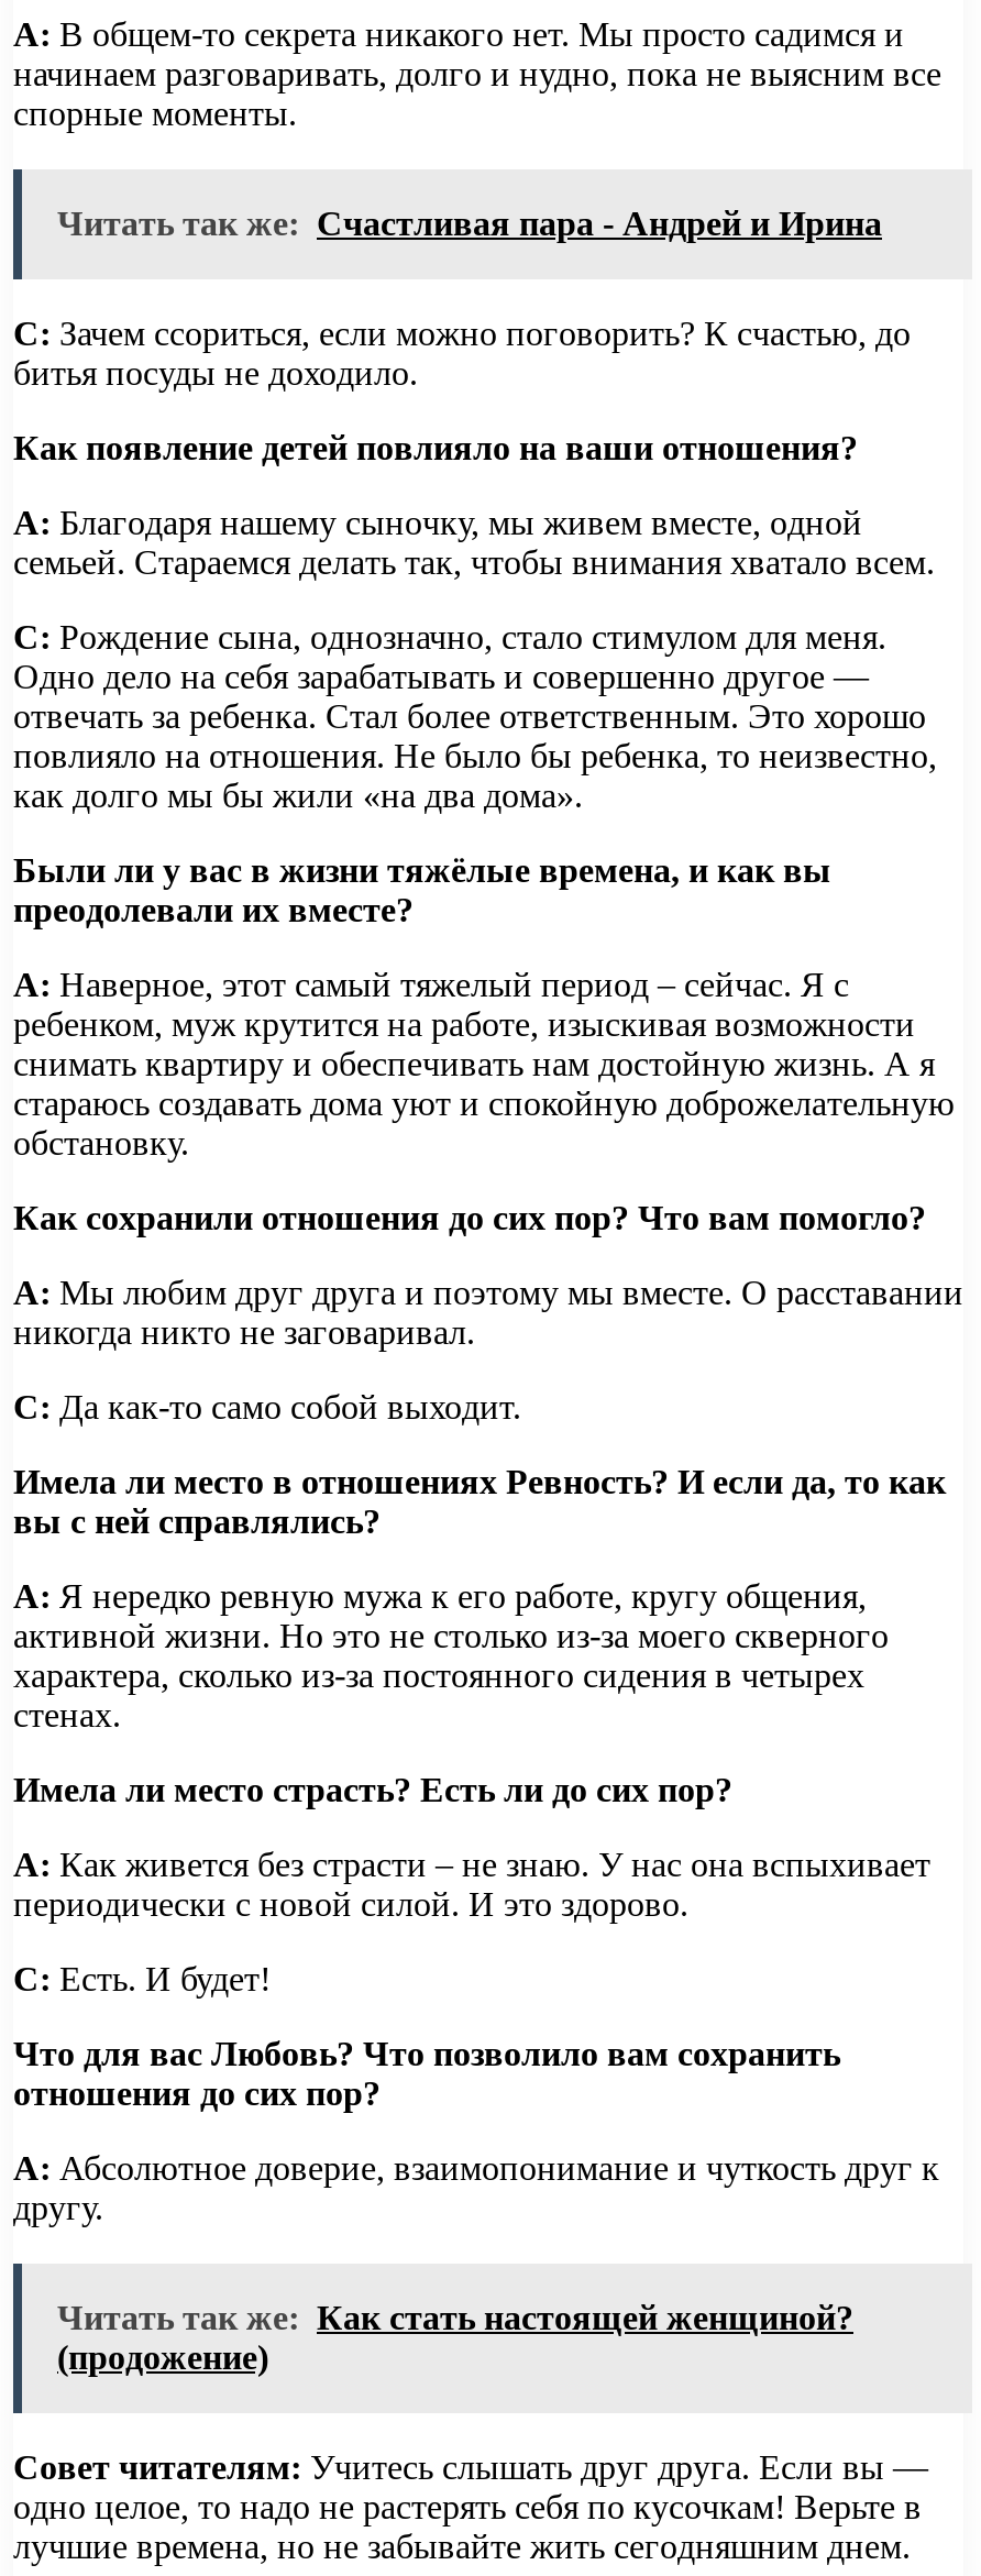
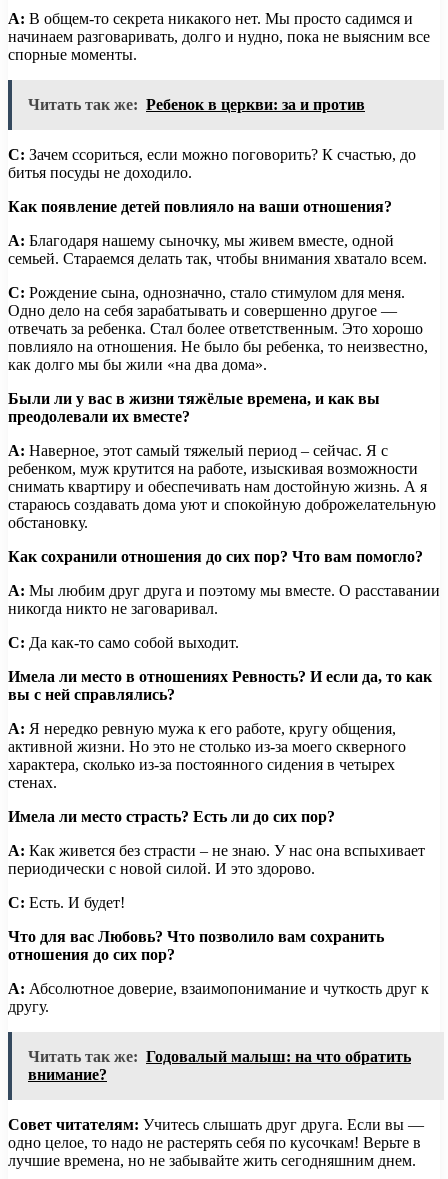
[57,204,882,242] Читать так же: Счастливая пара - Андрей и Ирина -> [28,96,365,113] Читать так же: Ребенок в церкви: за и против
[57,2298,853,2375] Читать так же: Как стать настоящей женщиной? | (продожение) -> [28,1048,411,1083] Читать так же: Годовалый малыш: на что обратить | внимание?

